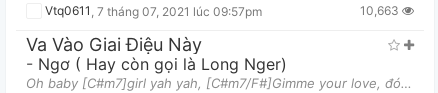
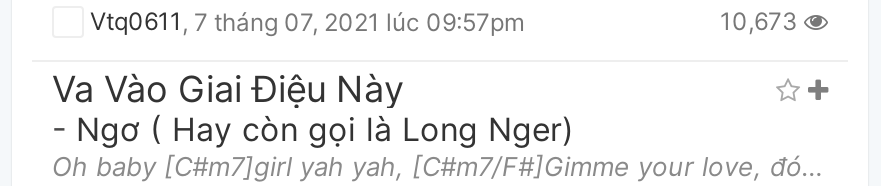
[360,2,402,17] 10,663 -> [720,5,804,35] 10,673

